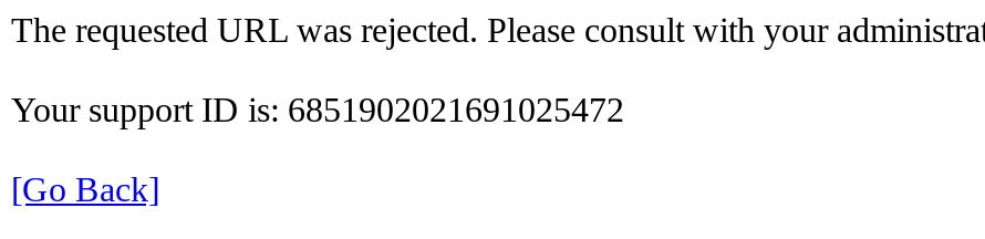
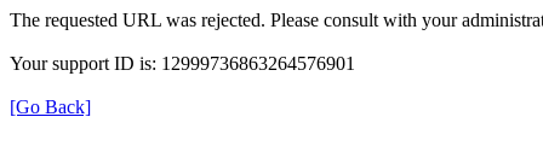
[11,91,624,128] Your support ID is: 6851902021691025472 -> [10,53,355,74] Your support ID is: 12999736863264576901

